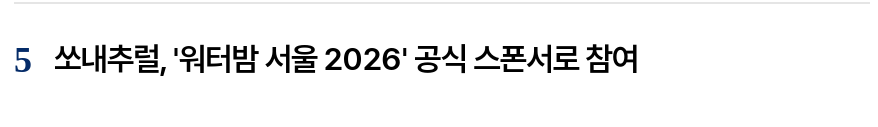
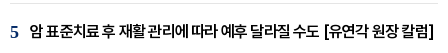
[54,40,638,78] 쏘내추럴, '워터밤 서울 2026' 공식 스폰서로 참여 -> [30,22,434,41] 암 표준치료 후 재활 관리에 따라 예후 달라질 수도 [유연각 원장 칼럼]

